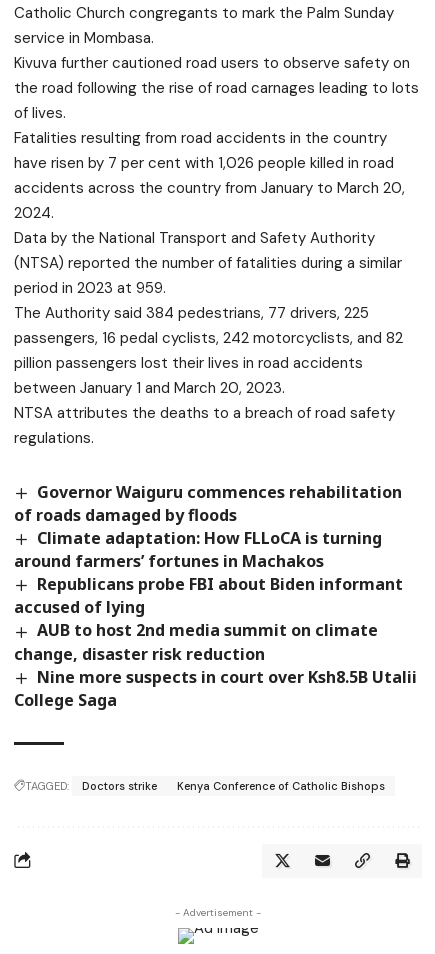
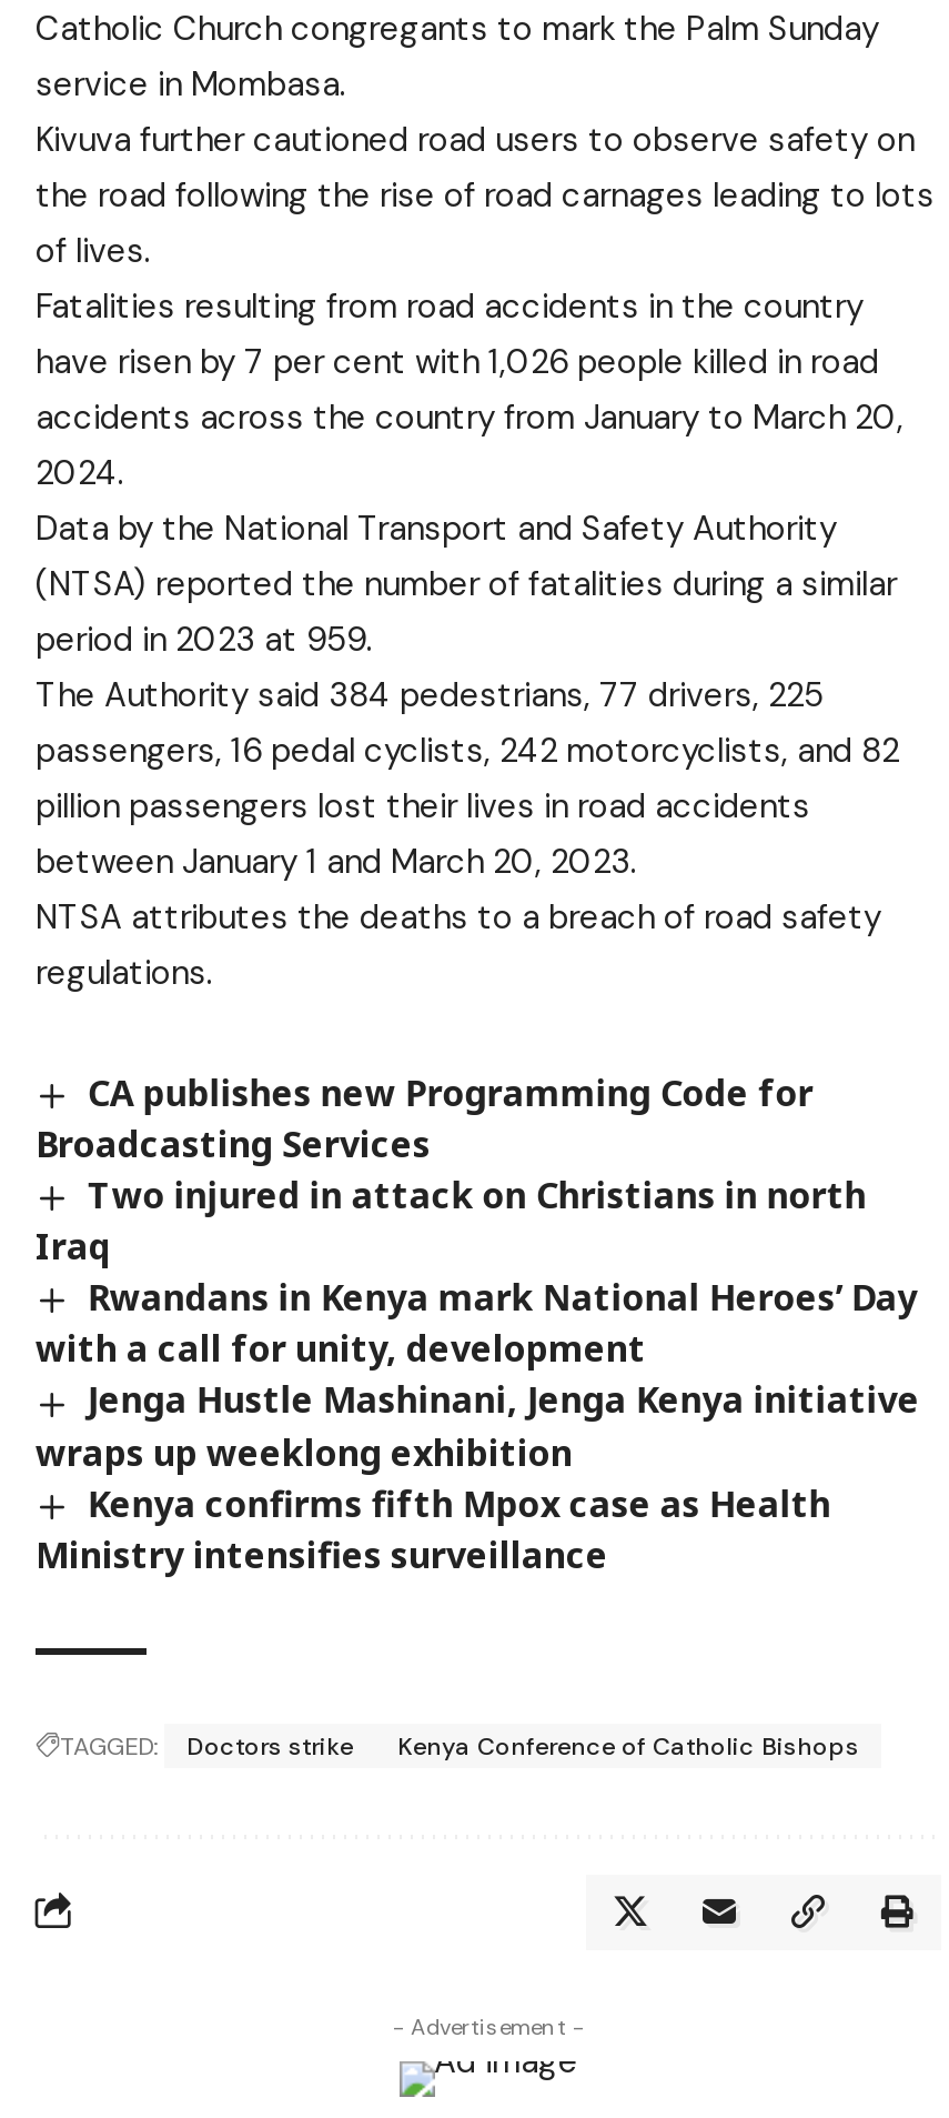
[14,481,417,711] Governor Waiguru commences rehabilitation | of roads damaged by floods | Climate adaptation: How FLLoCA is turning | around farmers’ fortunes in Machakos | Republicans probe FBI about Biden informant | accused of lying | AUB to host 2nd media summit on climate | change, disaster risk reduction | Nine more suspects in court over Ksh8.5B Utalii | College Saga -> [36,1068,920,1578] CA publishes new Programming Code for | Broadcasting Services | Two injured in attack on Christians in north | Iraq | Rwandans in Kenya mark National Heroes’ Day | with a call for unity, development | Jenga Hustle Mashinani, Jenga Kenya initiative | wraps up weeklong exhibition | Kenya confirms fifth Mpox case as Health | Ministry intensifies surveillance

